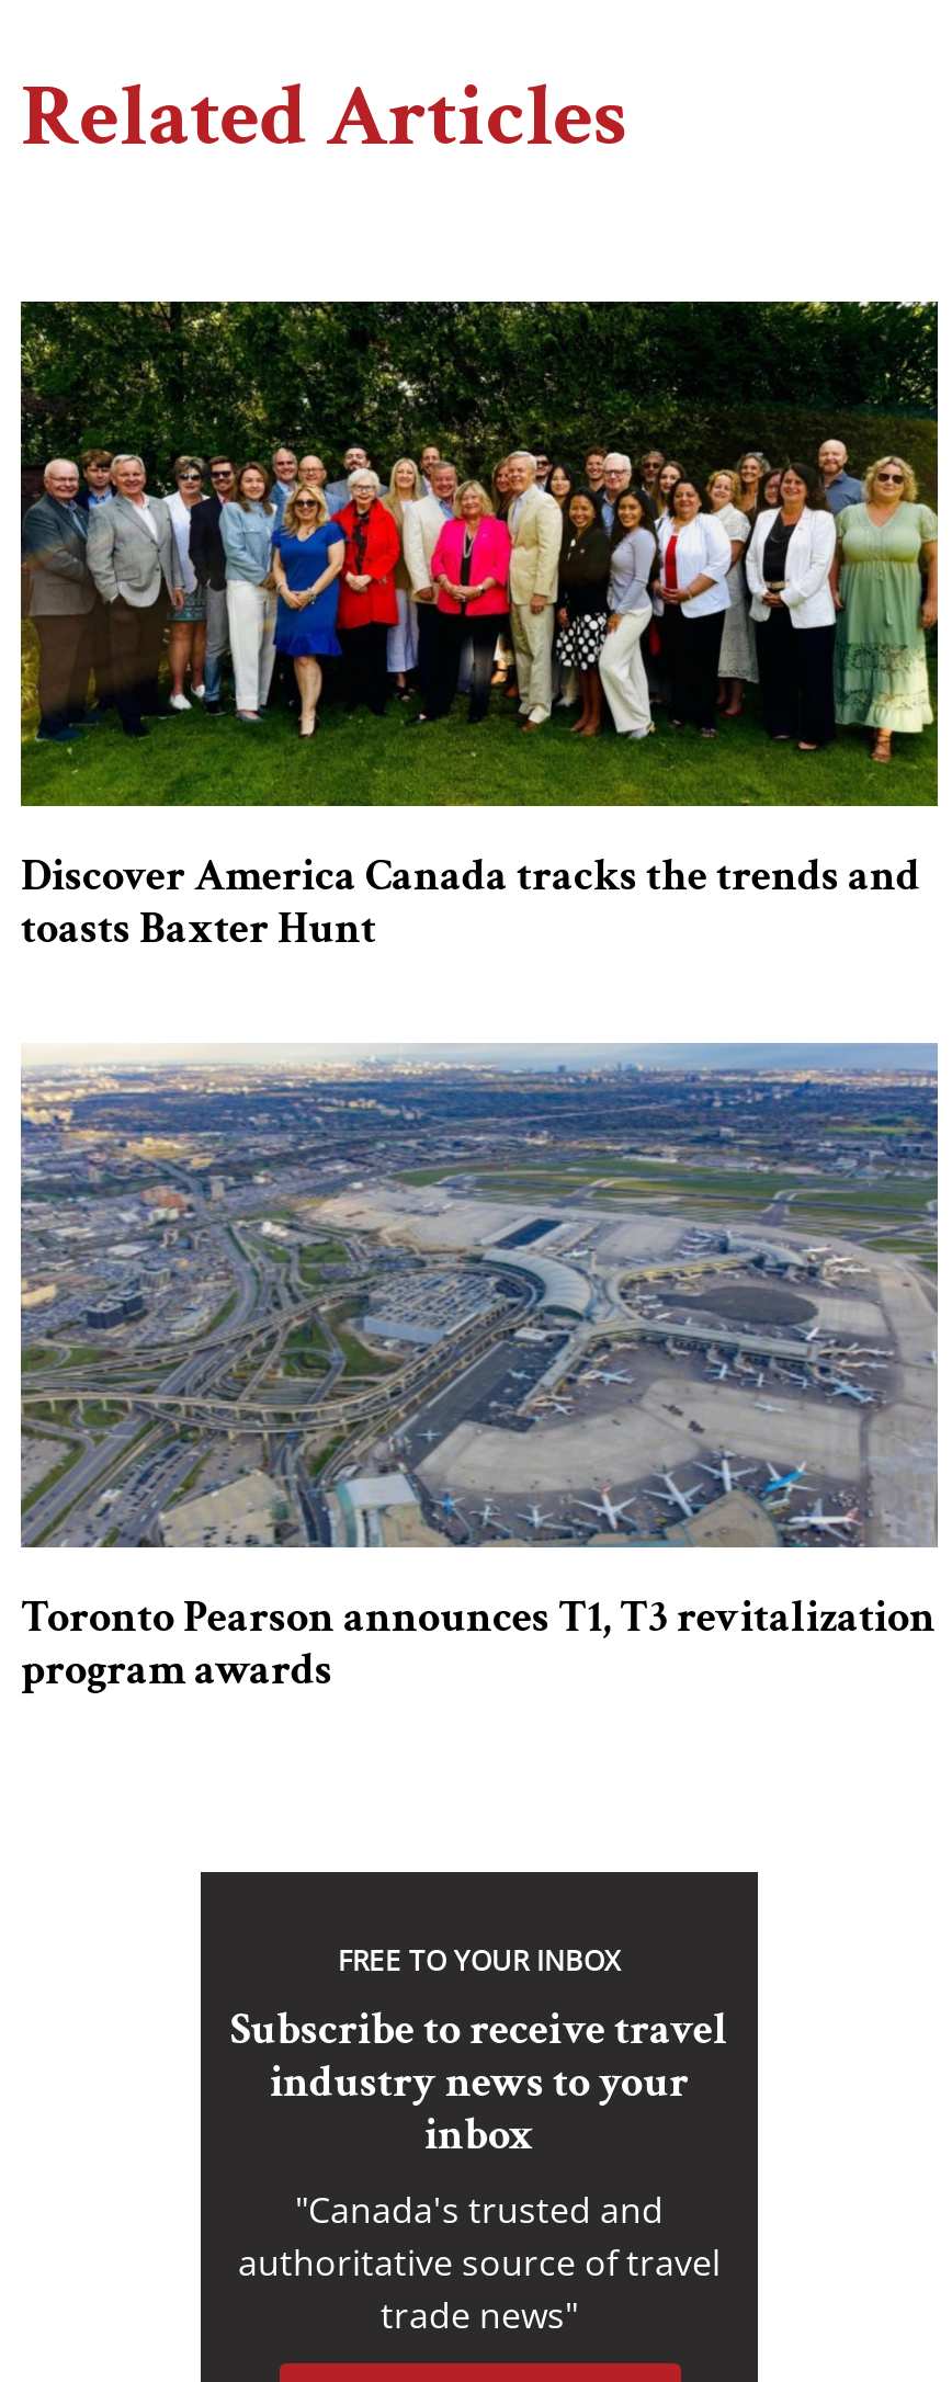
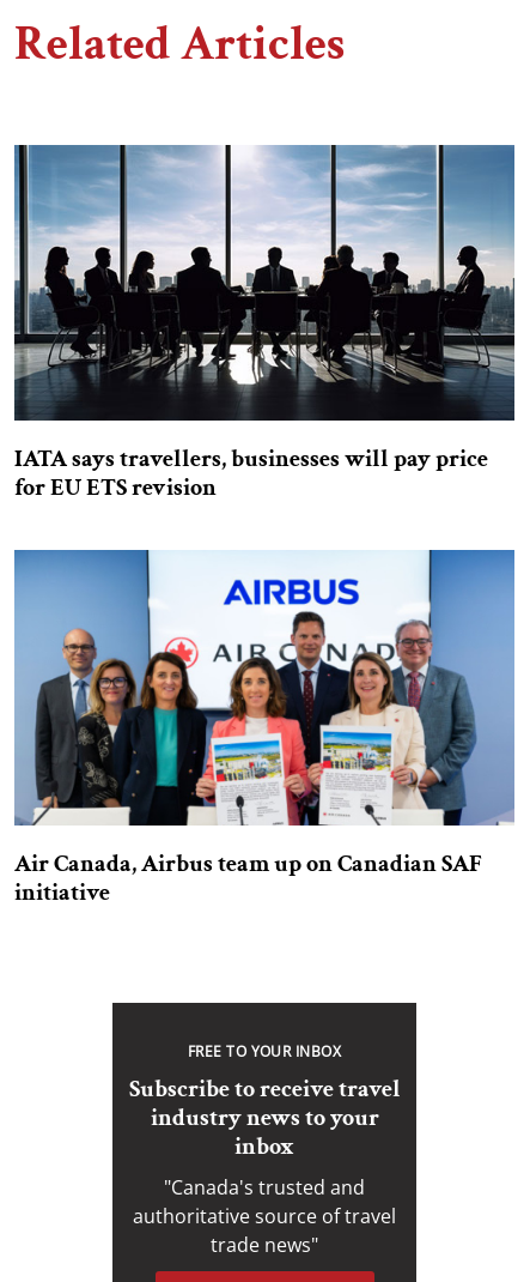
[19,299,940,957] [image] | Discover America Canada tracks the trends and | toasts Baxter Hunt -> [13,144,516,503] [image] | IATA says travellers, businesses will pay price | for EU ETS revision
[21,1043,940,1699] [image] | Toronto Pearson announces T1, T3 revitalization | program awards -> [13,549,514,908] [image] | Air Canada, Airbus team up on Canadian SAF | initiative

